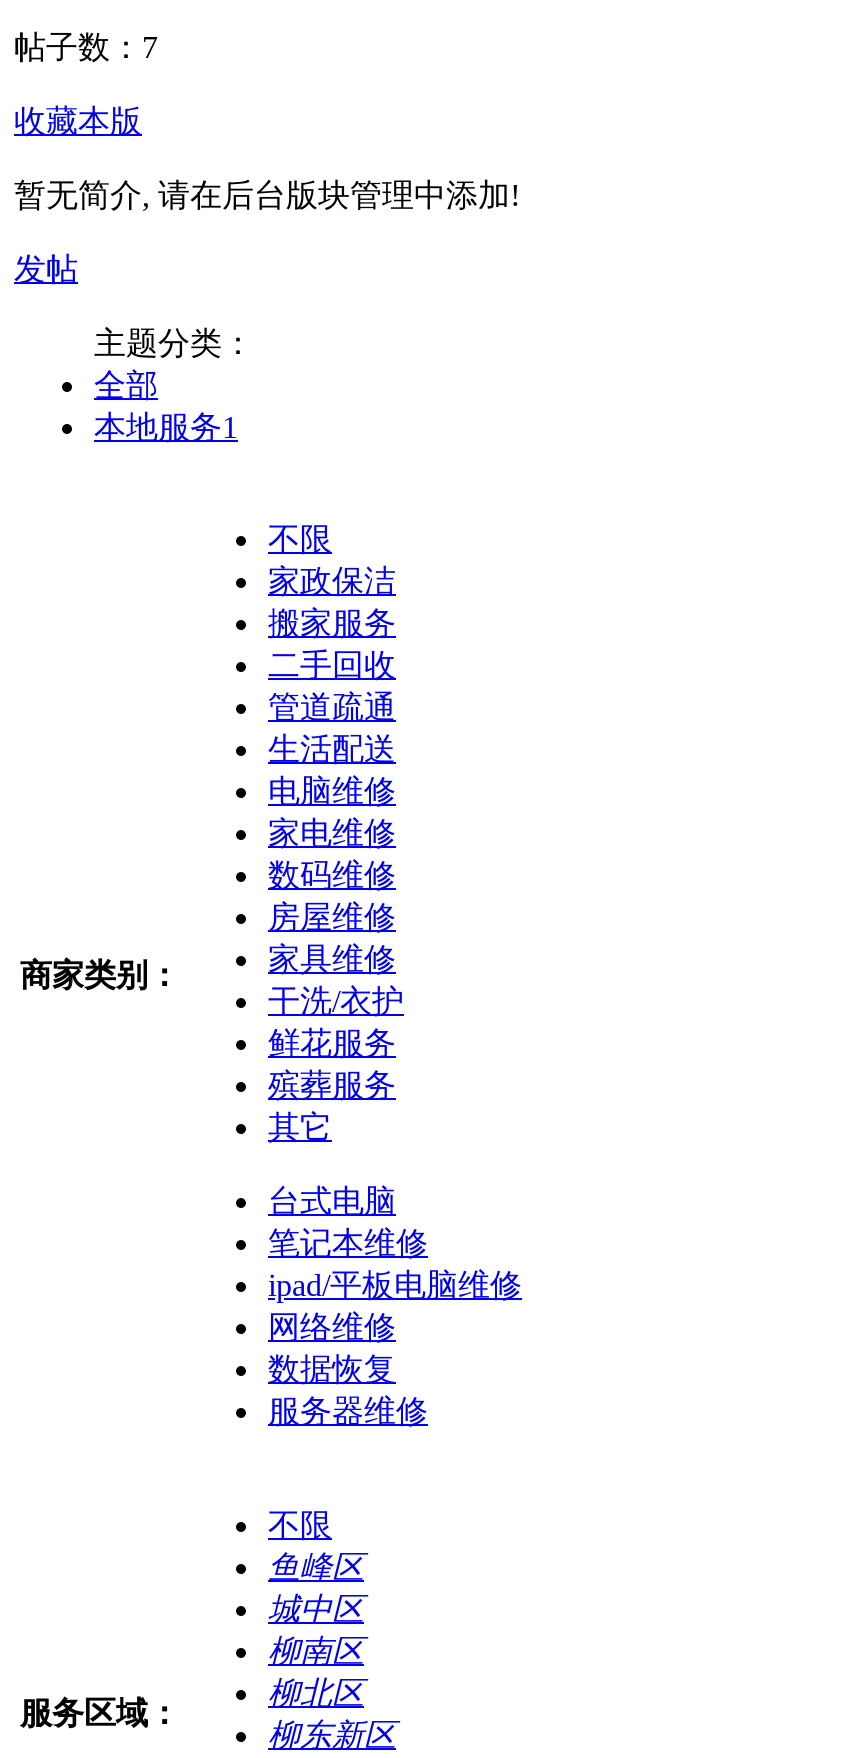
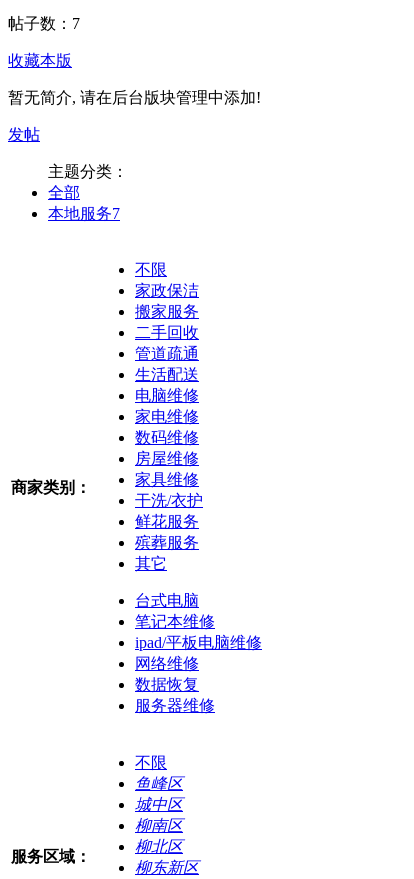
[94,411,238,445] 本地服务1 -> [48,205,120,222] 本地服务7

